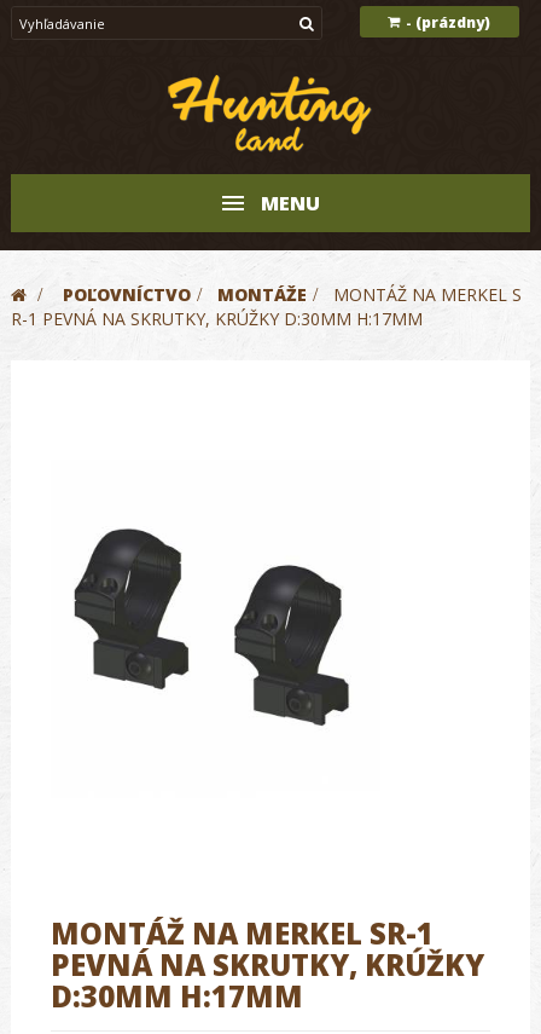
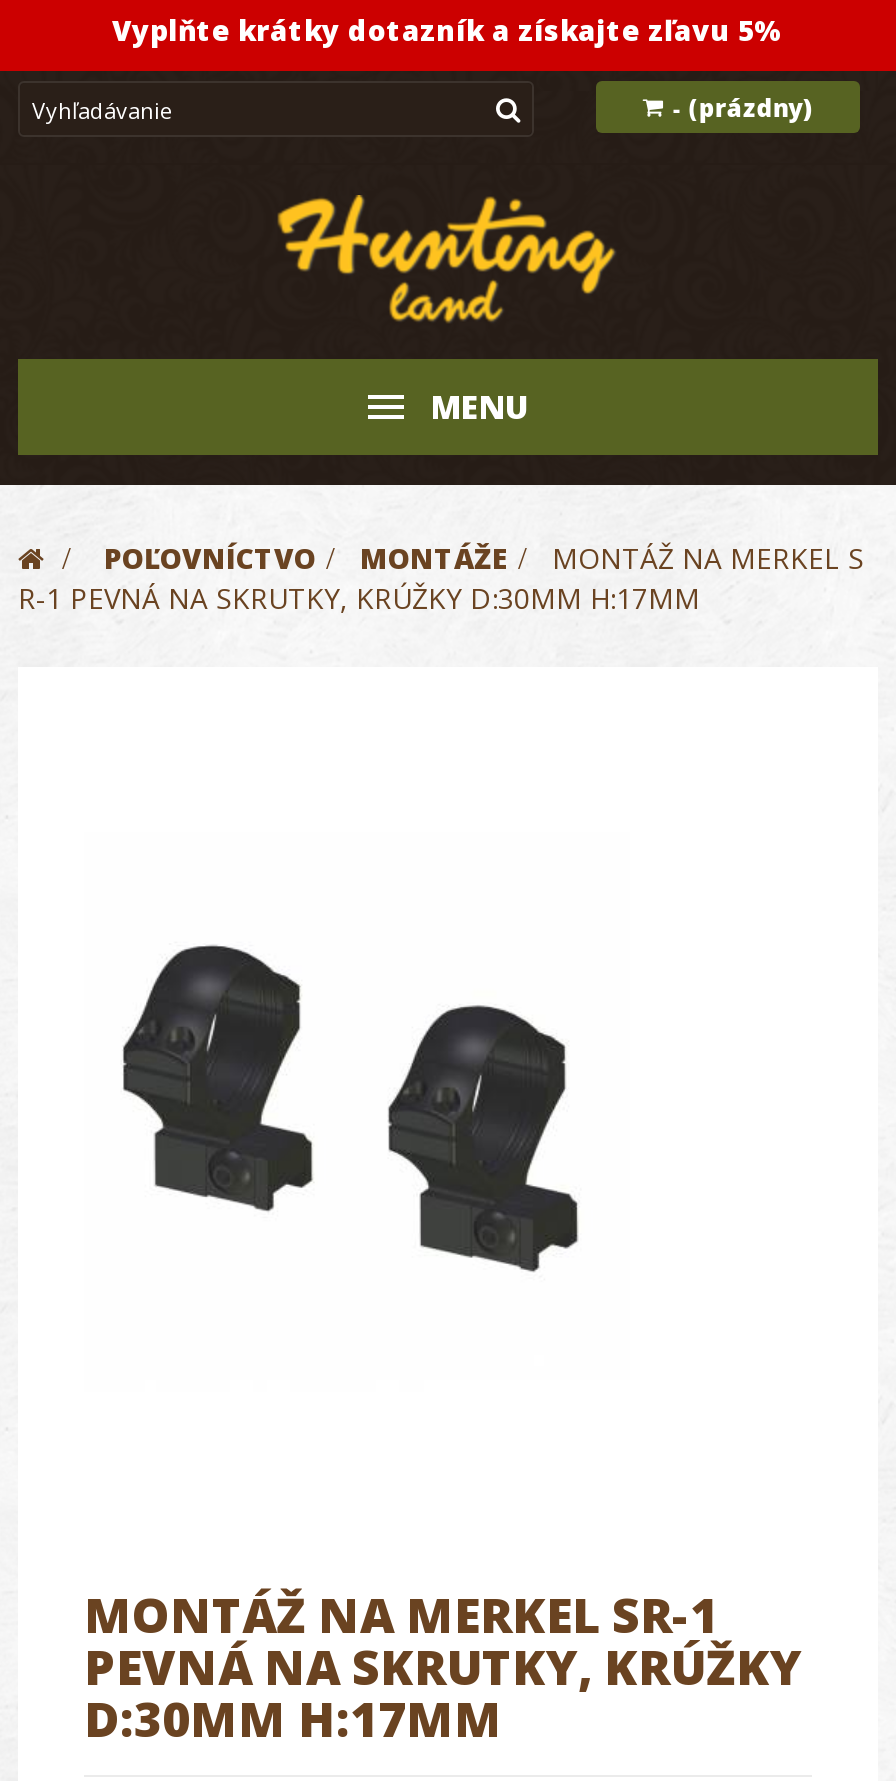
none -> [112,11,784,49] Vyplňte krátky dotazník a získajte zľavu 5%

